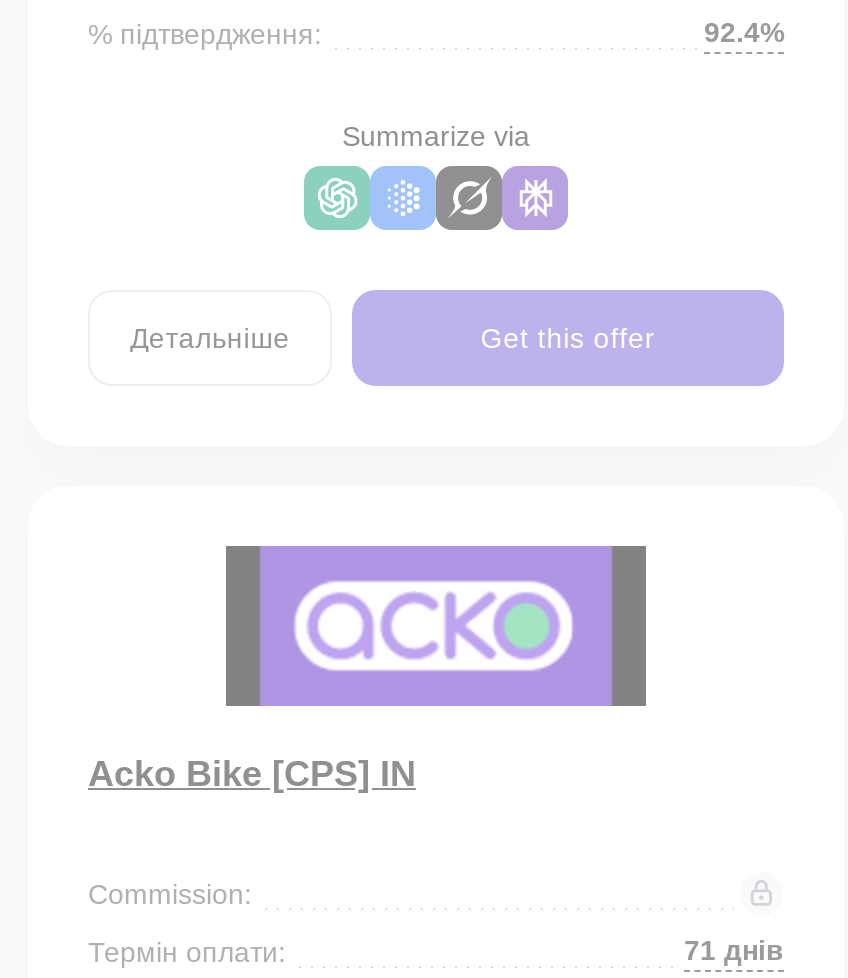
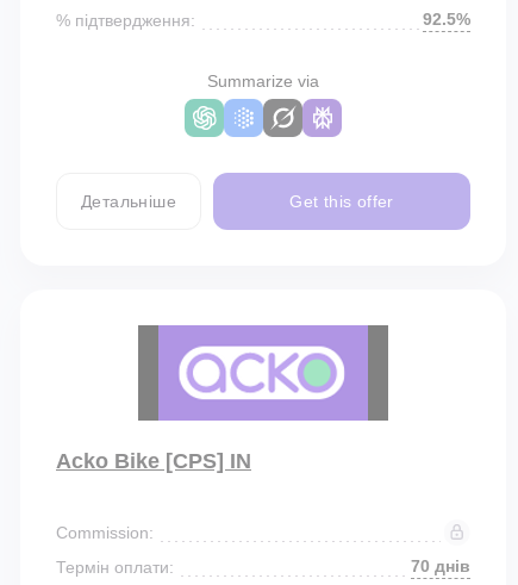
[704,16,784,48] 92.4% -> [423,10,470,29] 92.5%
[684,934,784,966] 71 днів -> [411,556,470,575] 70 днів

